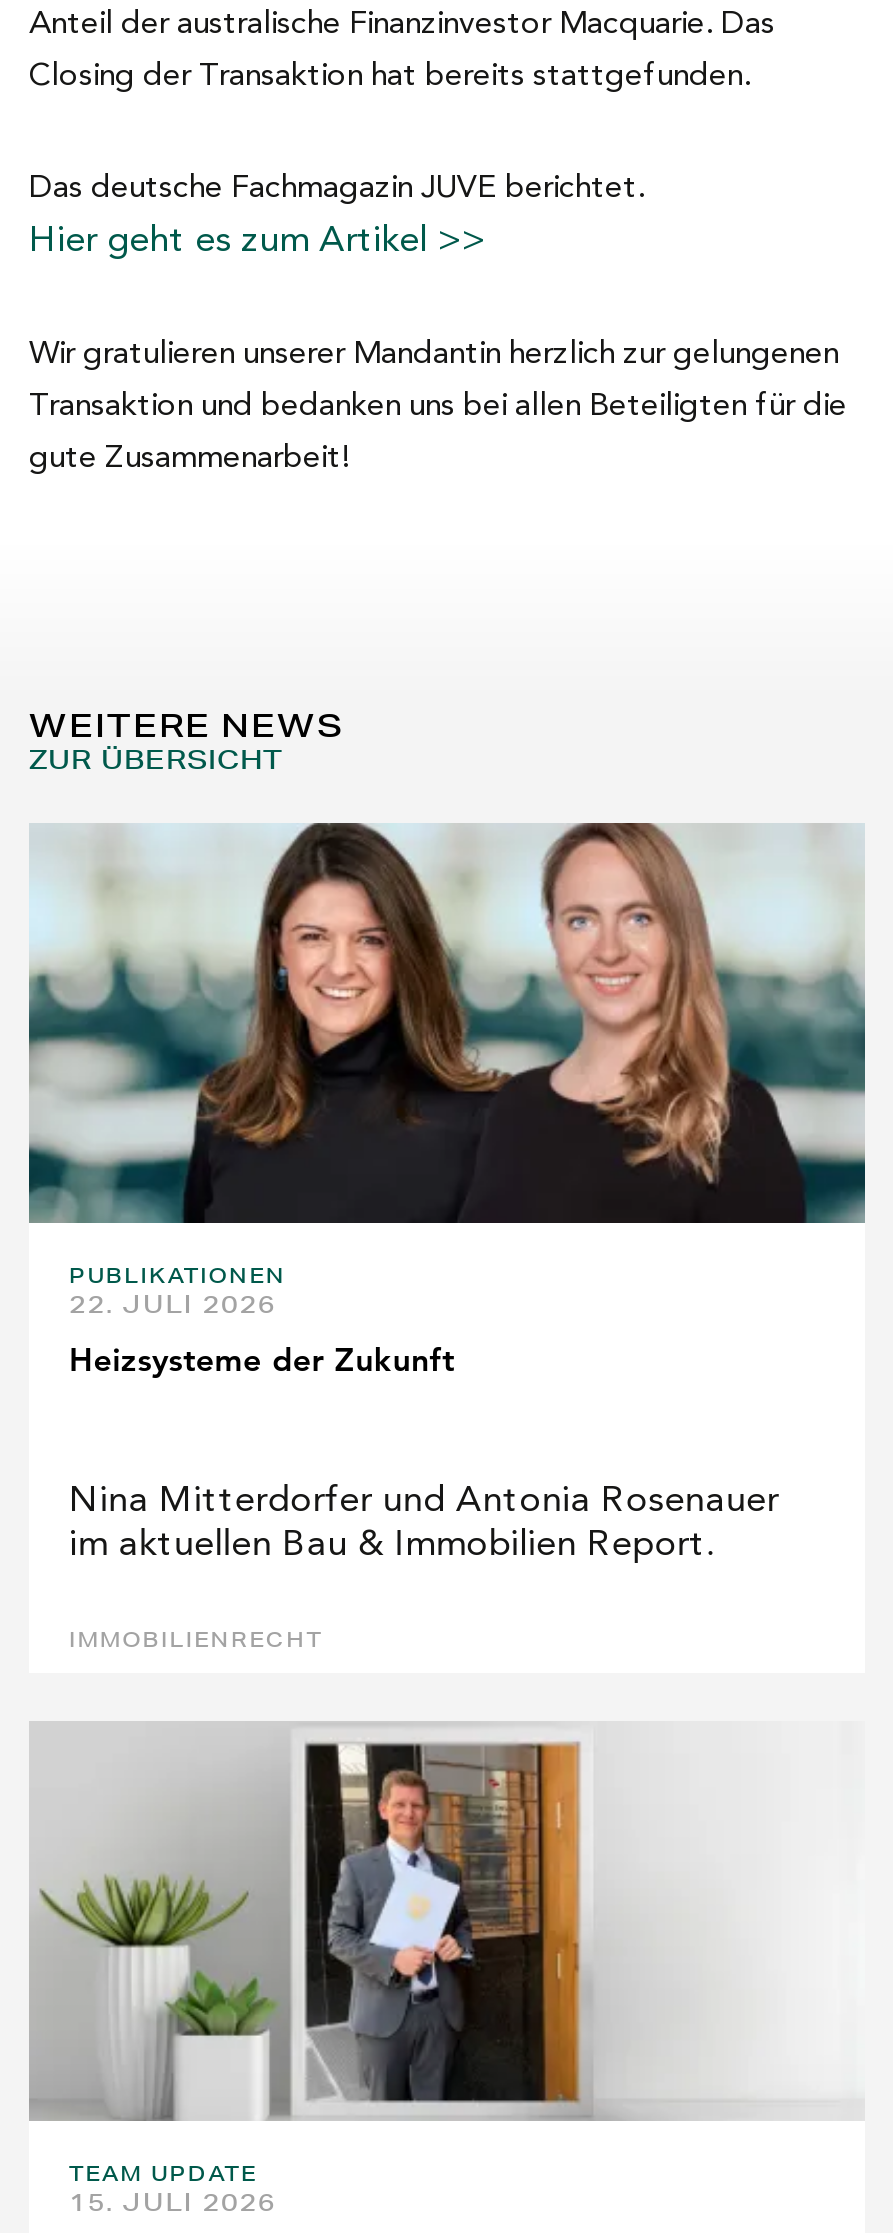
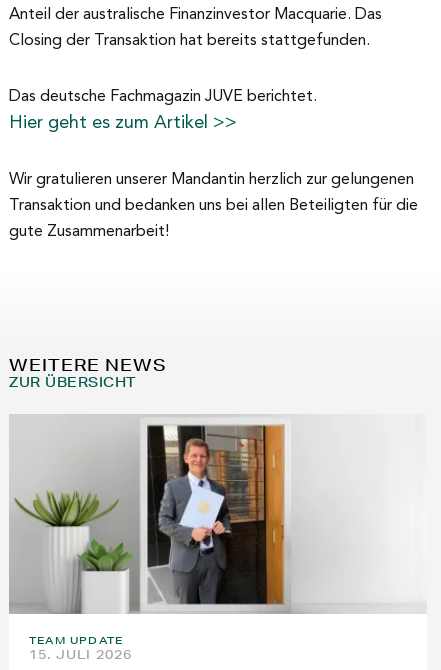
[29,821,867,1379] [image] | PUBLIKATIONEN | 22. JULI 2026 | Heizsysteme der Zukunft -> none
[69,1483,779,1653] Nina Mitterdorfer und Antonia Rosenauer | im aktuellen Bau & Immobilien Report. | IMMOBILIENRECHT -> none

